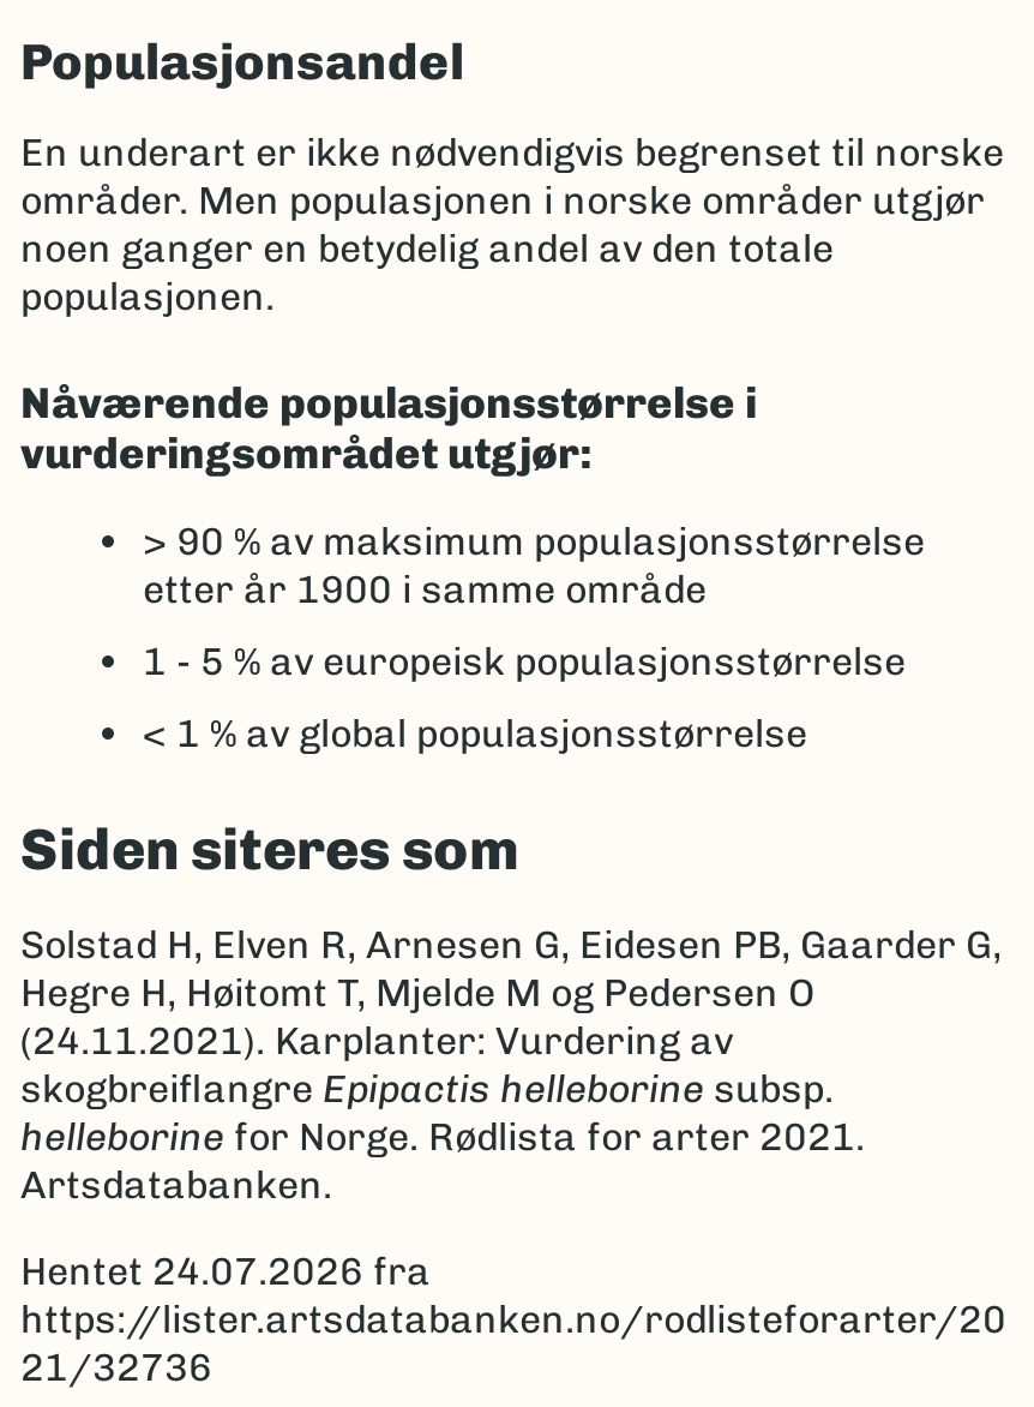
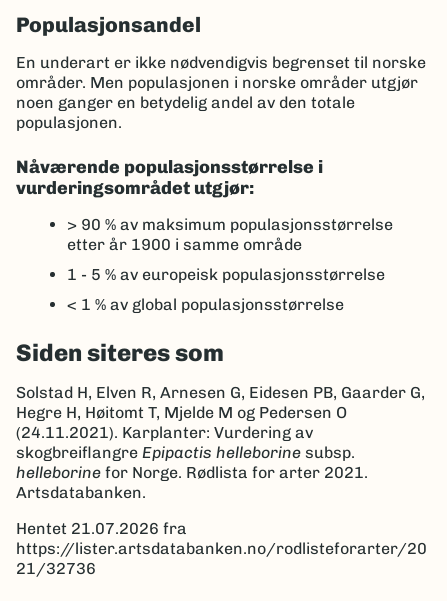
[20,1249,431,1294] Hentet 24.07.2026 fra -> [16,519,187,538] Hentet 21.07.2026 fra

